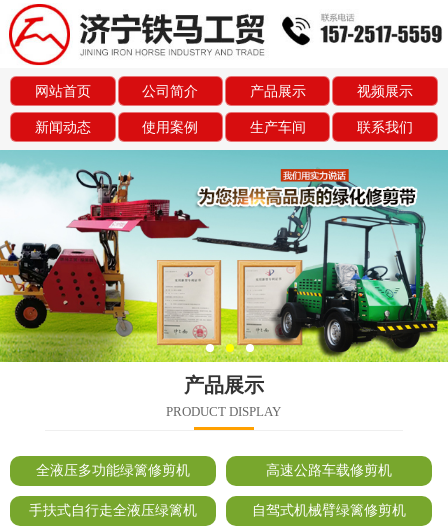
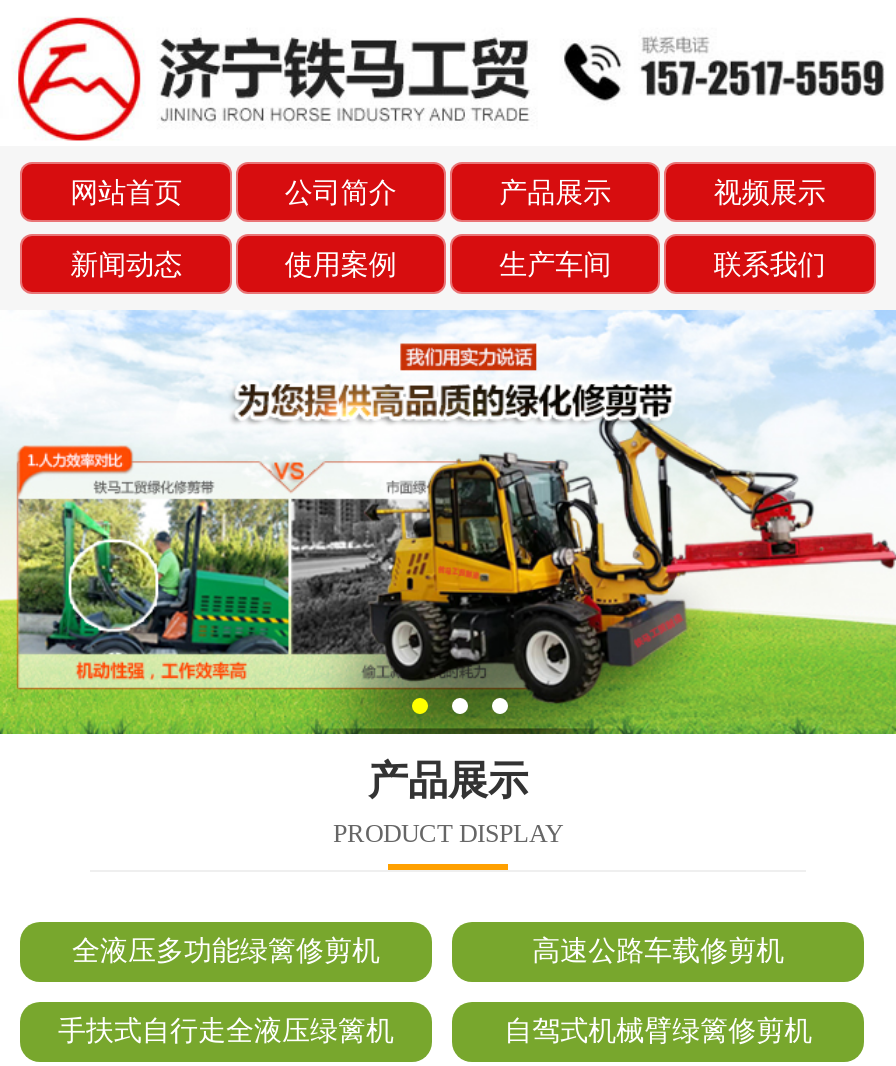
[3,149,445,363] [image] -> [6,310,890,736] [image]

